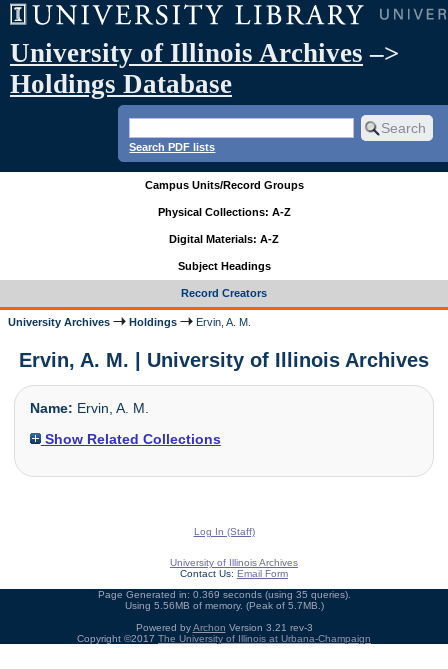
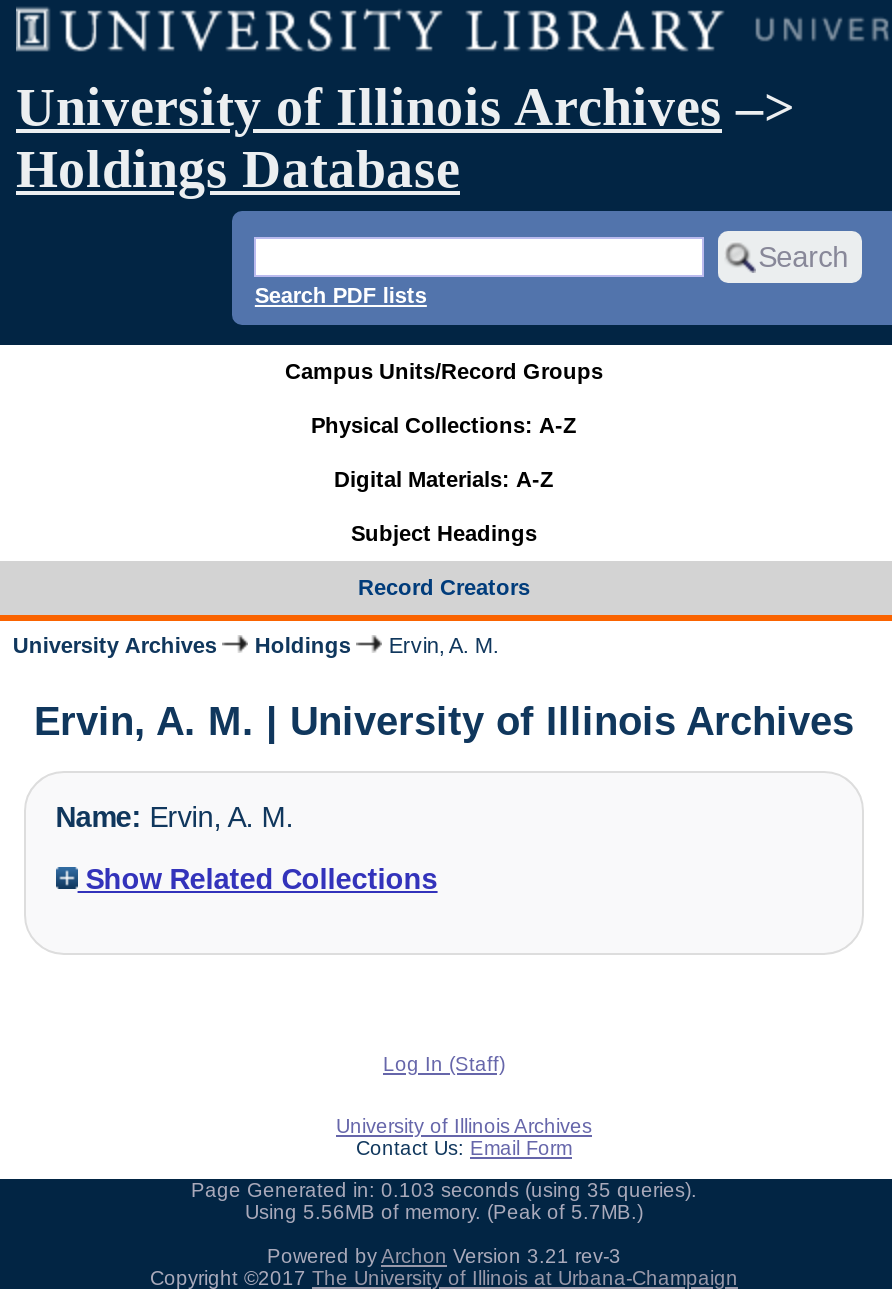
[97,589,350,600] Page Generated in: 0.369 seconds (using 35 queries). -> [191,1179,697,1201] Page Generated in: 0.103 seconds (using 35 queries).

